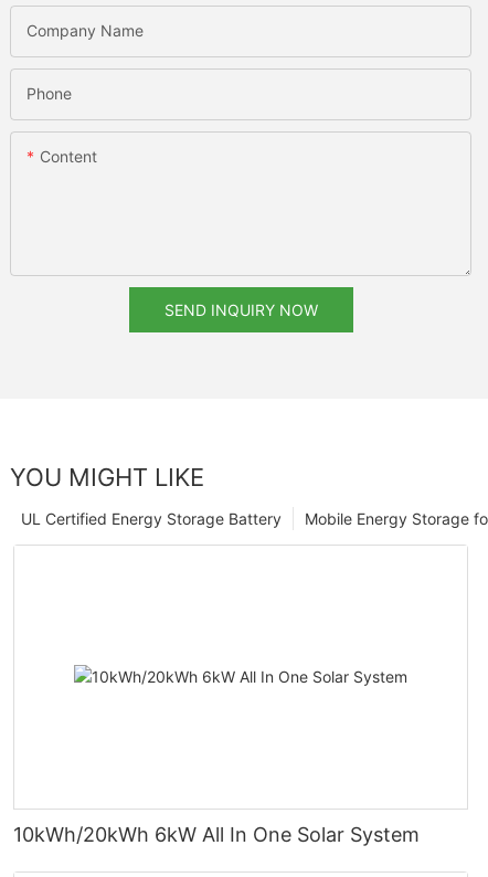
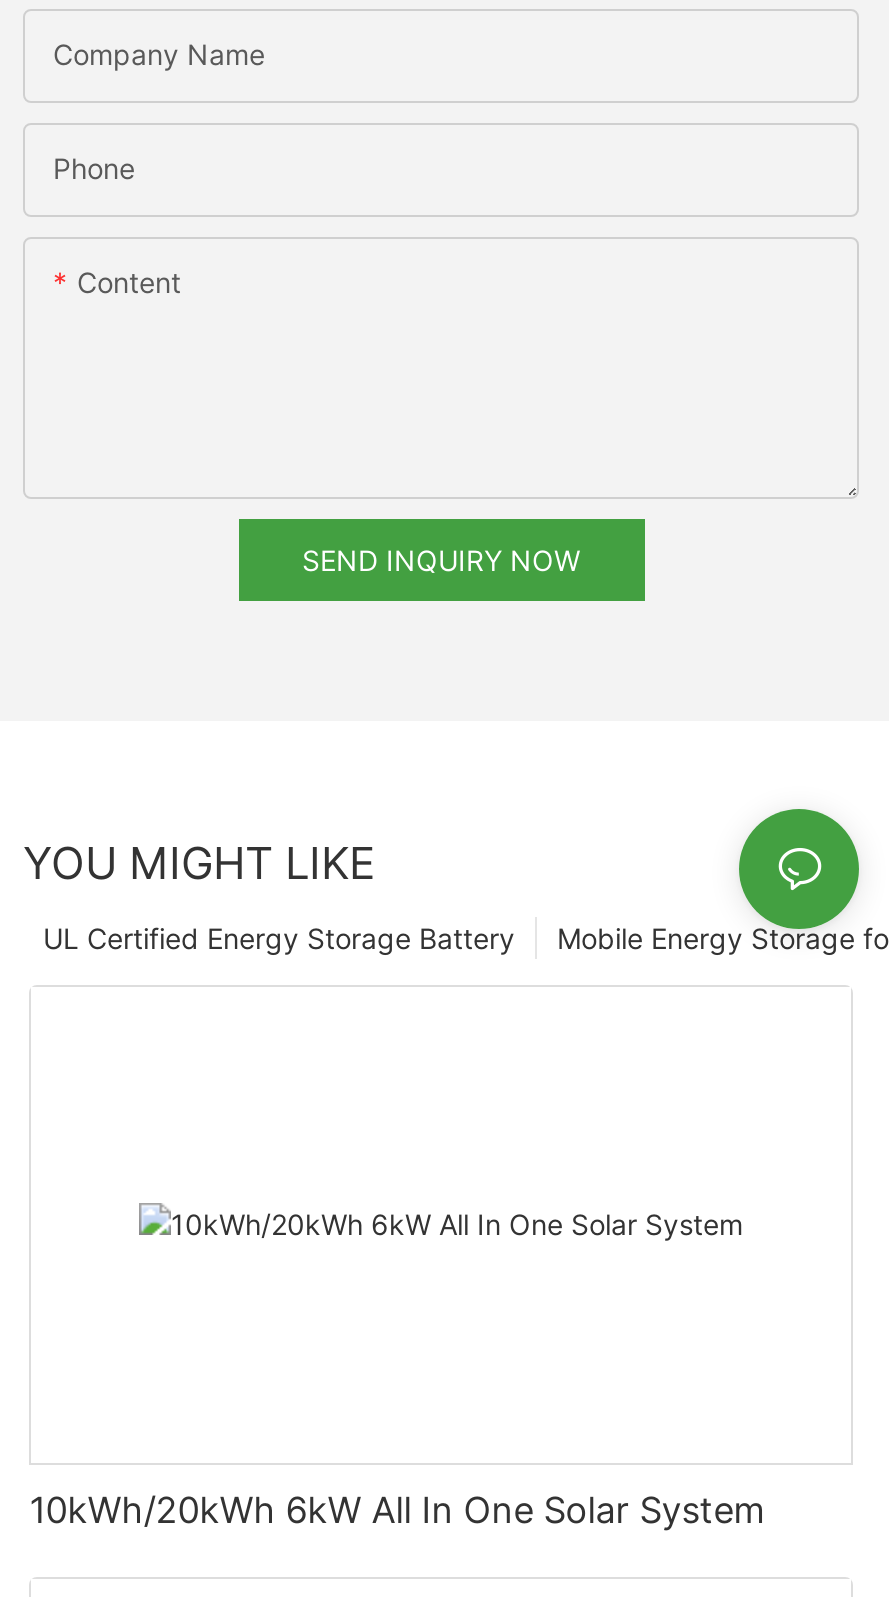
none -> [735,807,863,915] [image]

